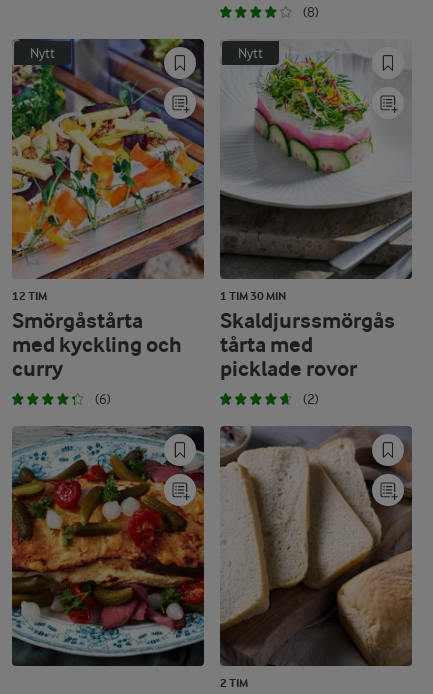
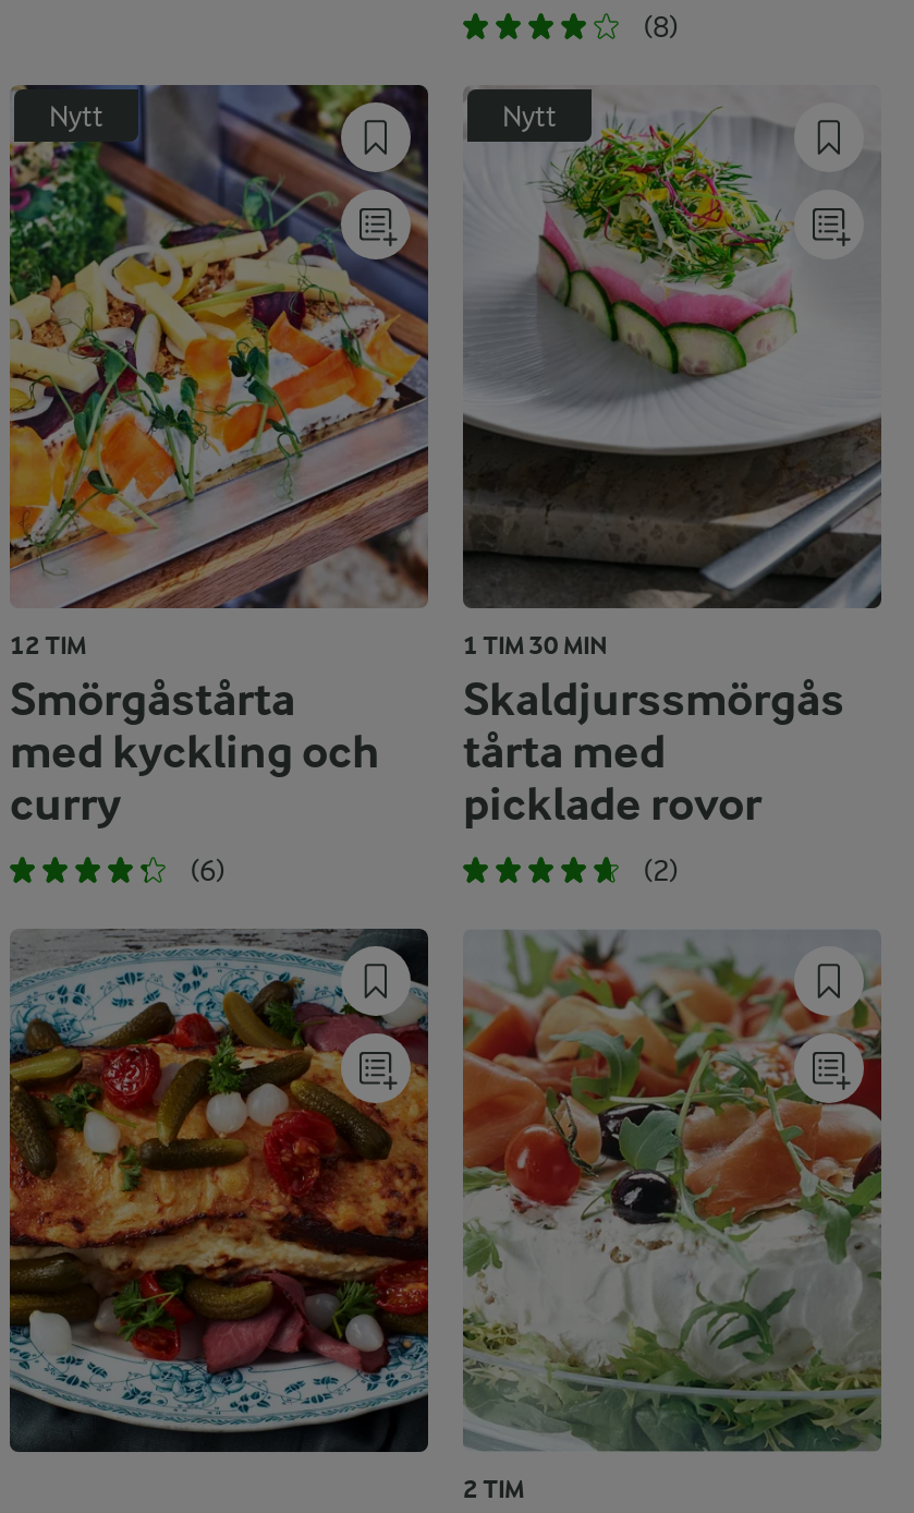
[219,425,413,667] [image] -> [461,929,883,1454] [image]

